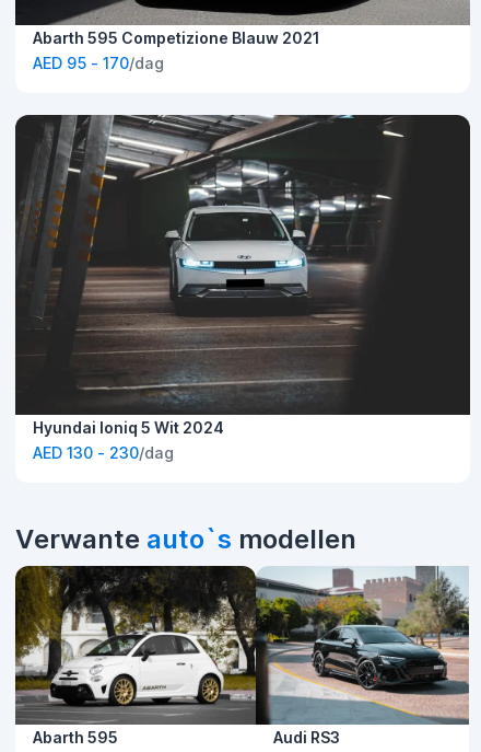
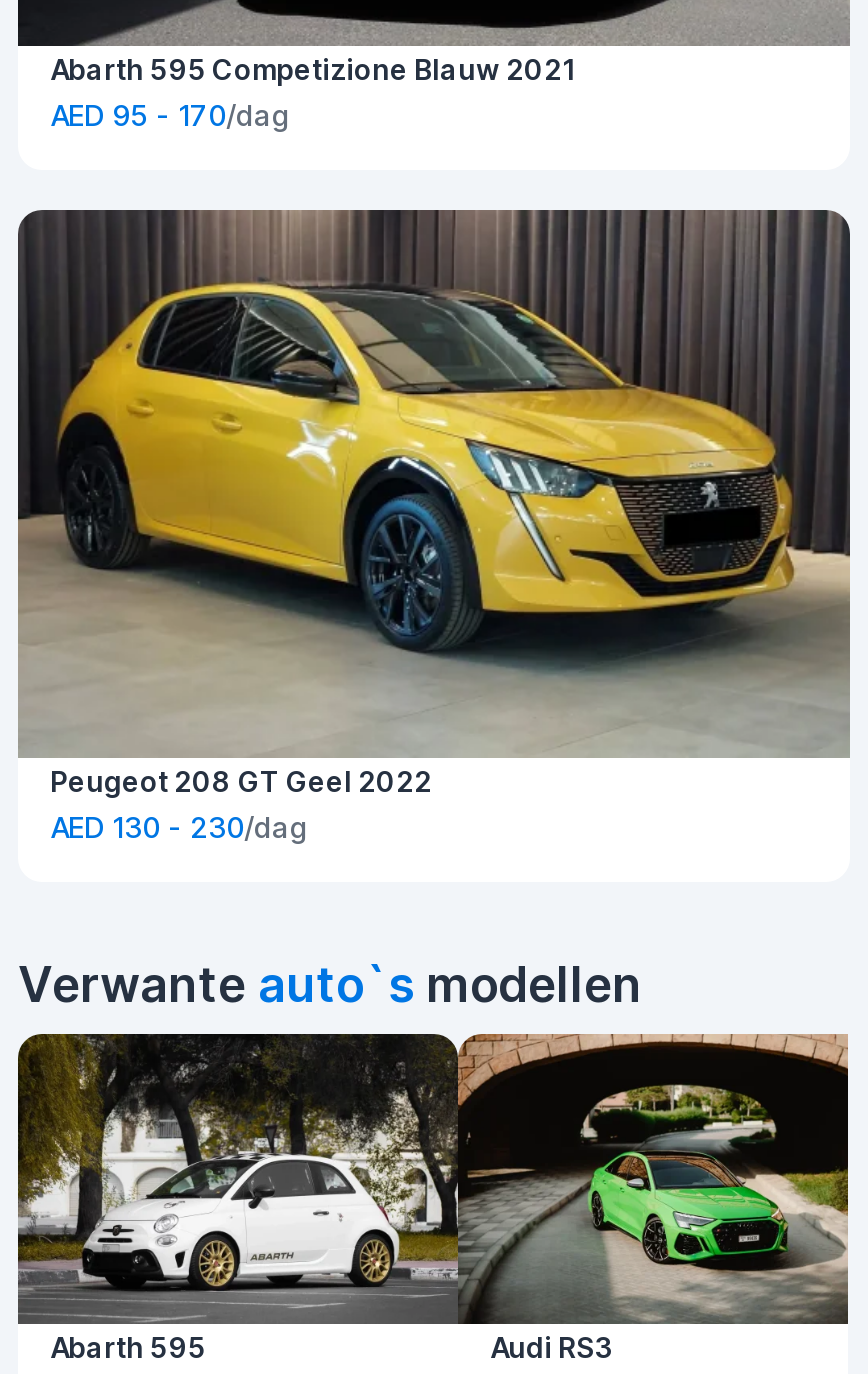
[14,115,471,437] [image] | Hyundai Ioniq 5 Wit 2024 -> [16,208,850,798] [image] | Peugeot 208 GT Geel 2022
[256,565,470,725] [image] -> [456,1032,850,1326] [image]

